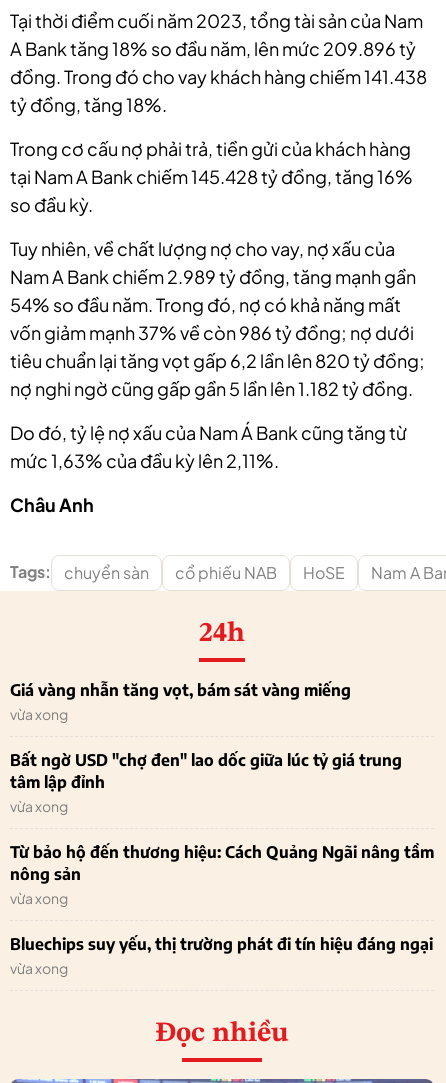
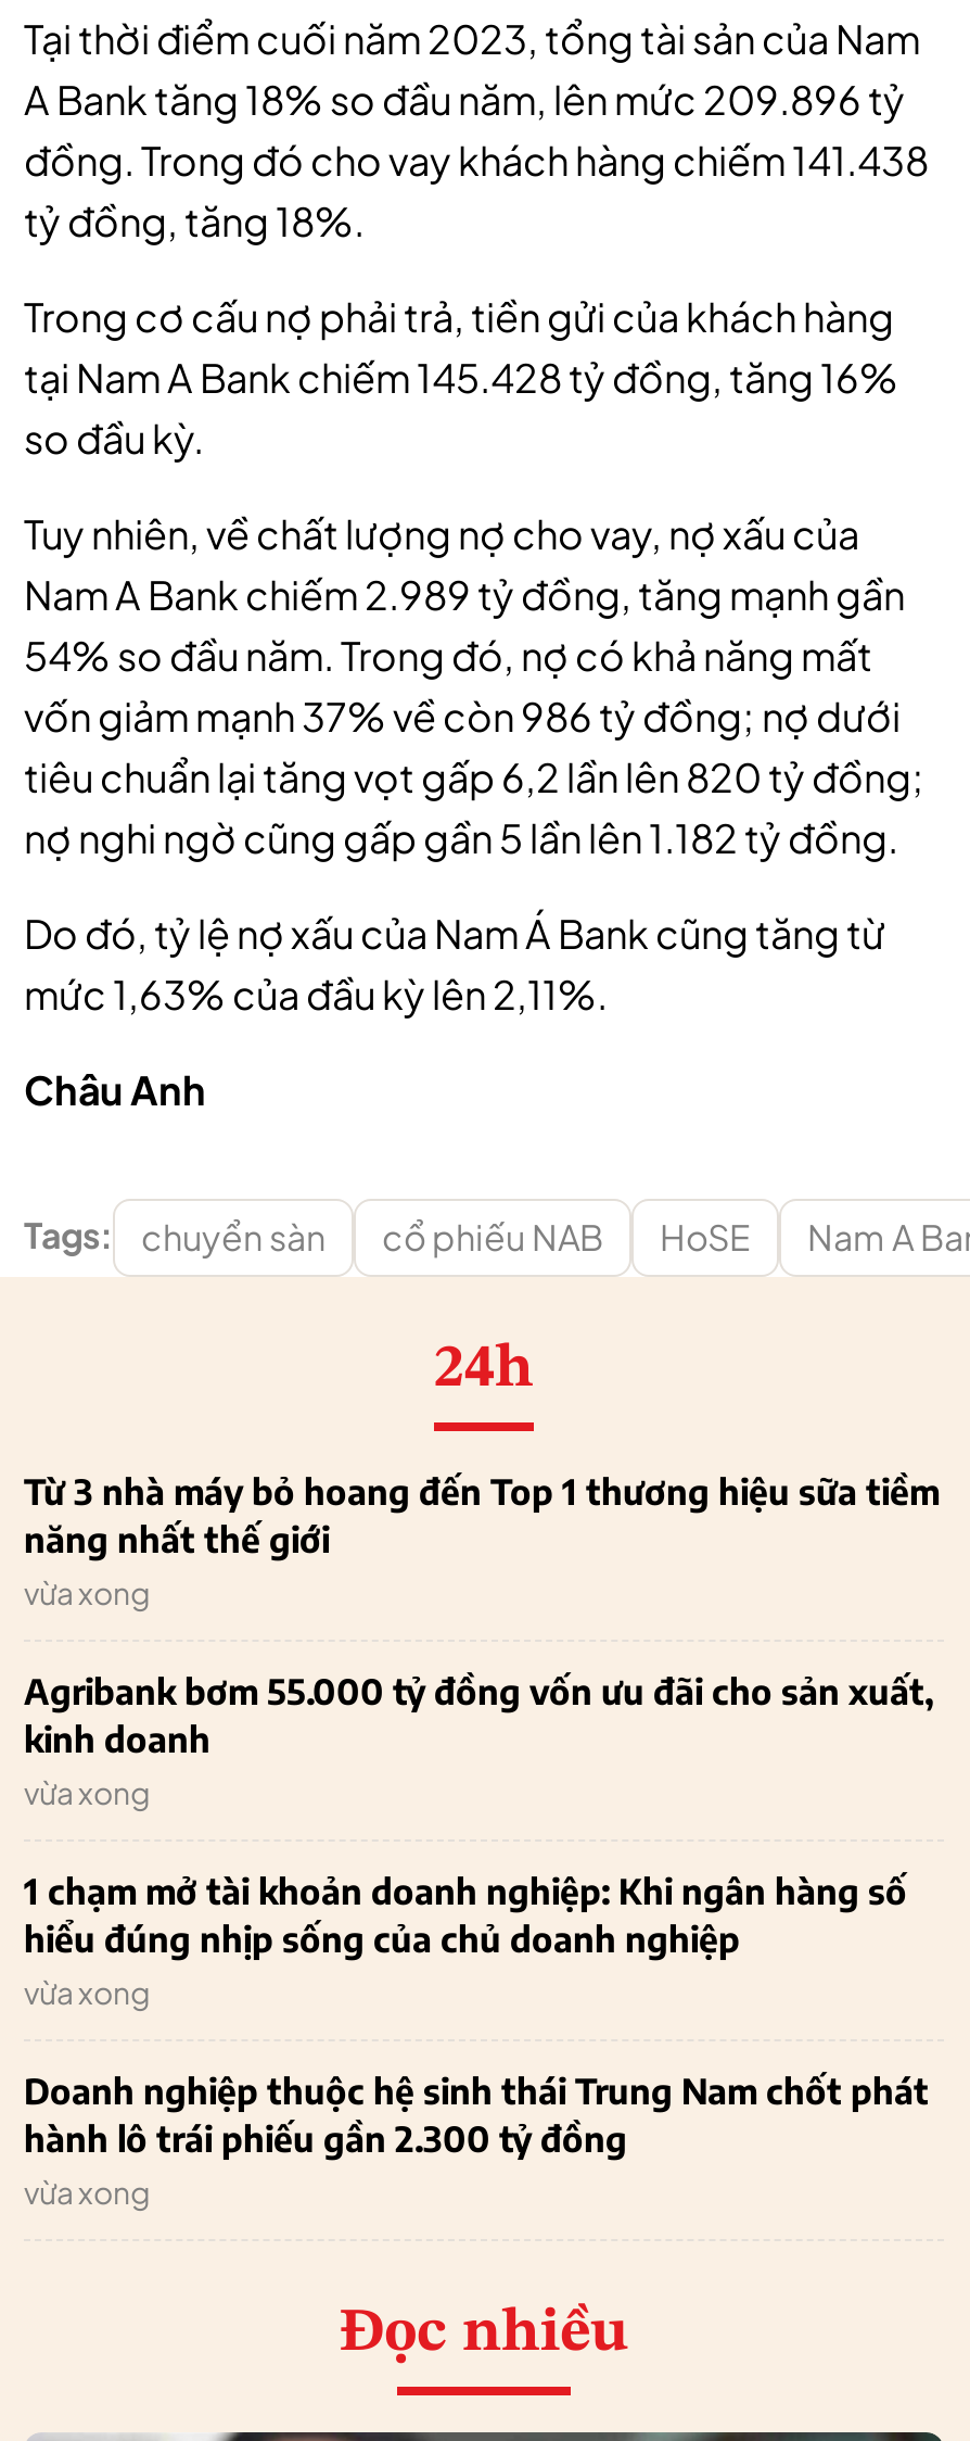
[10,680,351,700] Giá vàng nhẫn tăng vọt, bám sát vàng miếng -> [24,1471,940,1562] Từ 3 nhà máy bỏ hoang đến Top 1 thương hiệu sữa tiềm | năng nhất thế giới
[10,750,402,792] Bất ngờ USD "chợ đen" lao dốc giữa lúc tỷ giá trung | tâm lập đỉnh -> [24,1671,933,1762] Agribank bơm 55.000 tỷ đồng vốn ưu đãi cho sản xuất, | kinh doanh
[10,842,434,884] Từ bảo hộ đến thương hiệu: Cách Quảng Ngãi nâng tầm | nông sản -> [24,1871,907,1962] 1 chạm mở tài khoản doanh nghiệp: Khi ngân hàng số | hiểu đúng nhịp sống của chủ doanh nghiệp
[10,934,433,954] Bluechips suy yếu, thị trường phát đi tín hiệu đáng ngại -> [24,2071,929,2162] Doanh nghiệp thuộc hệ sinh thái Trung Nam chốt phát | hành lô trái phiếu gần 2.300 tỷ đồng

